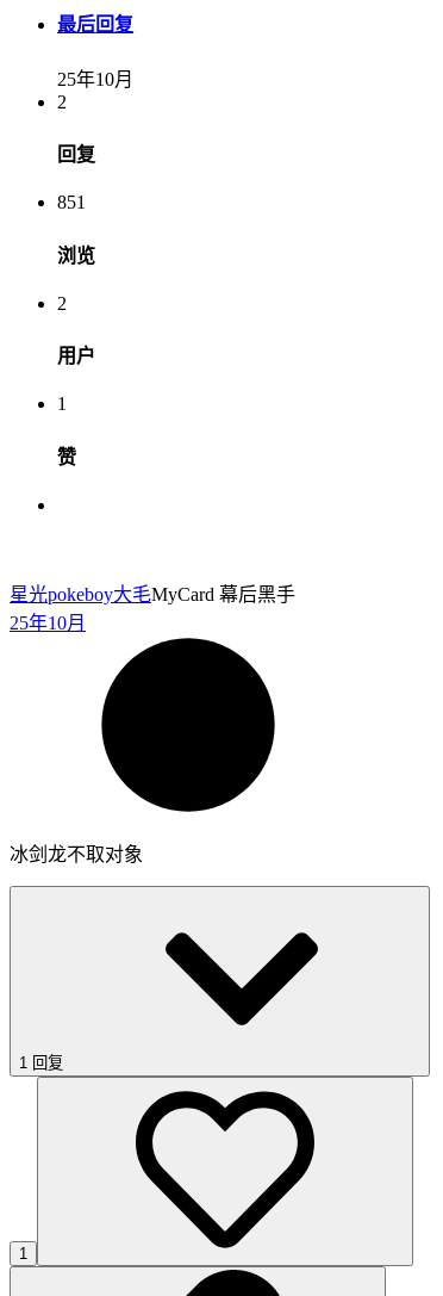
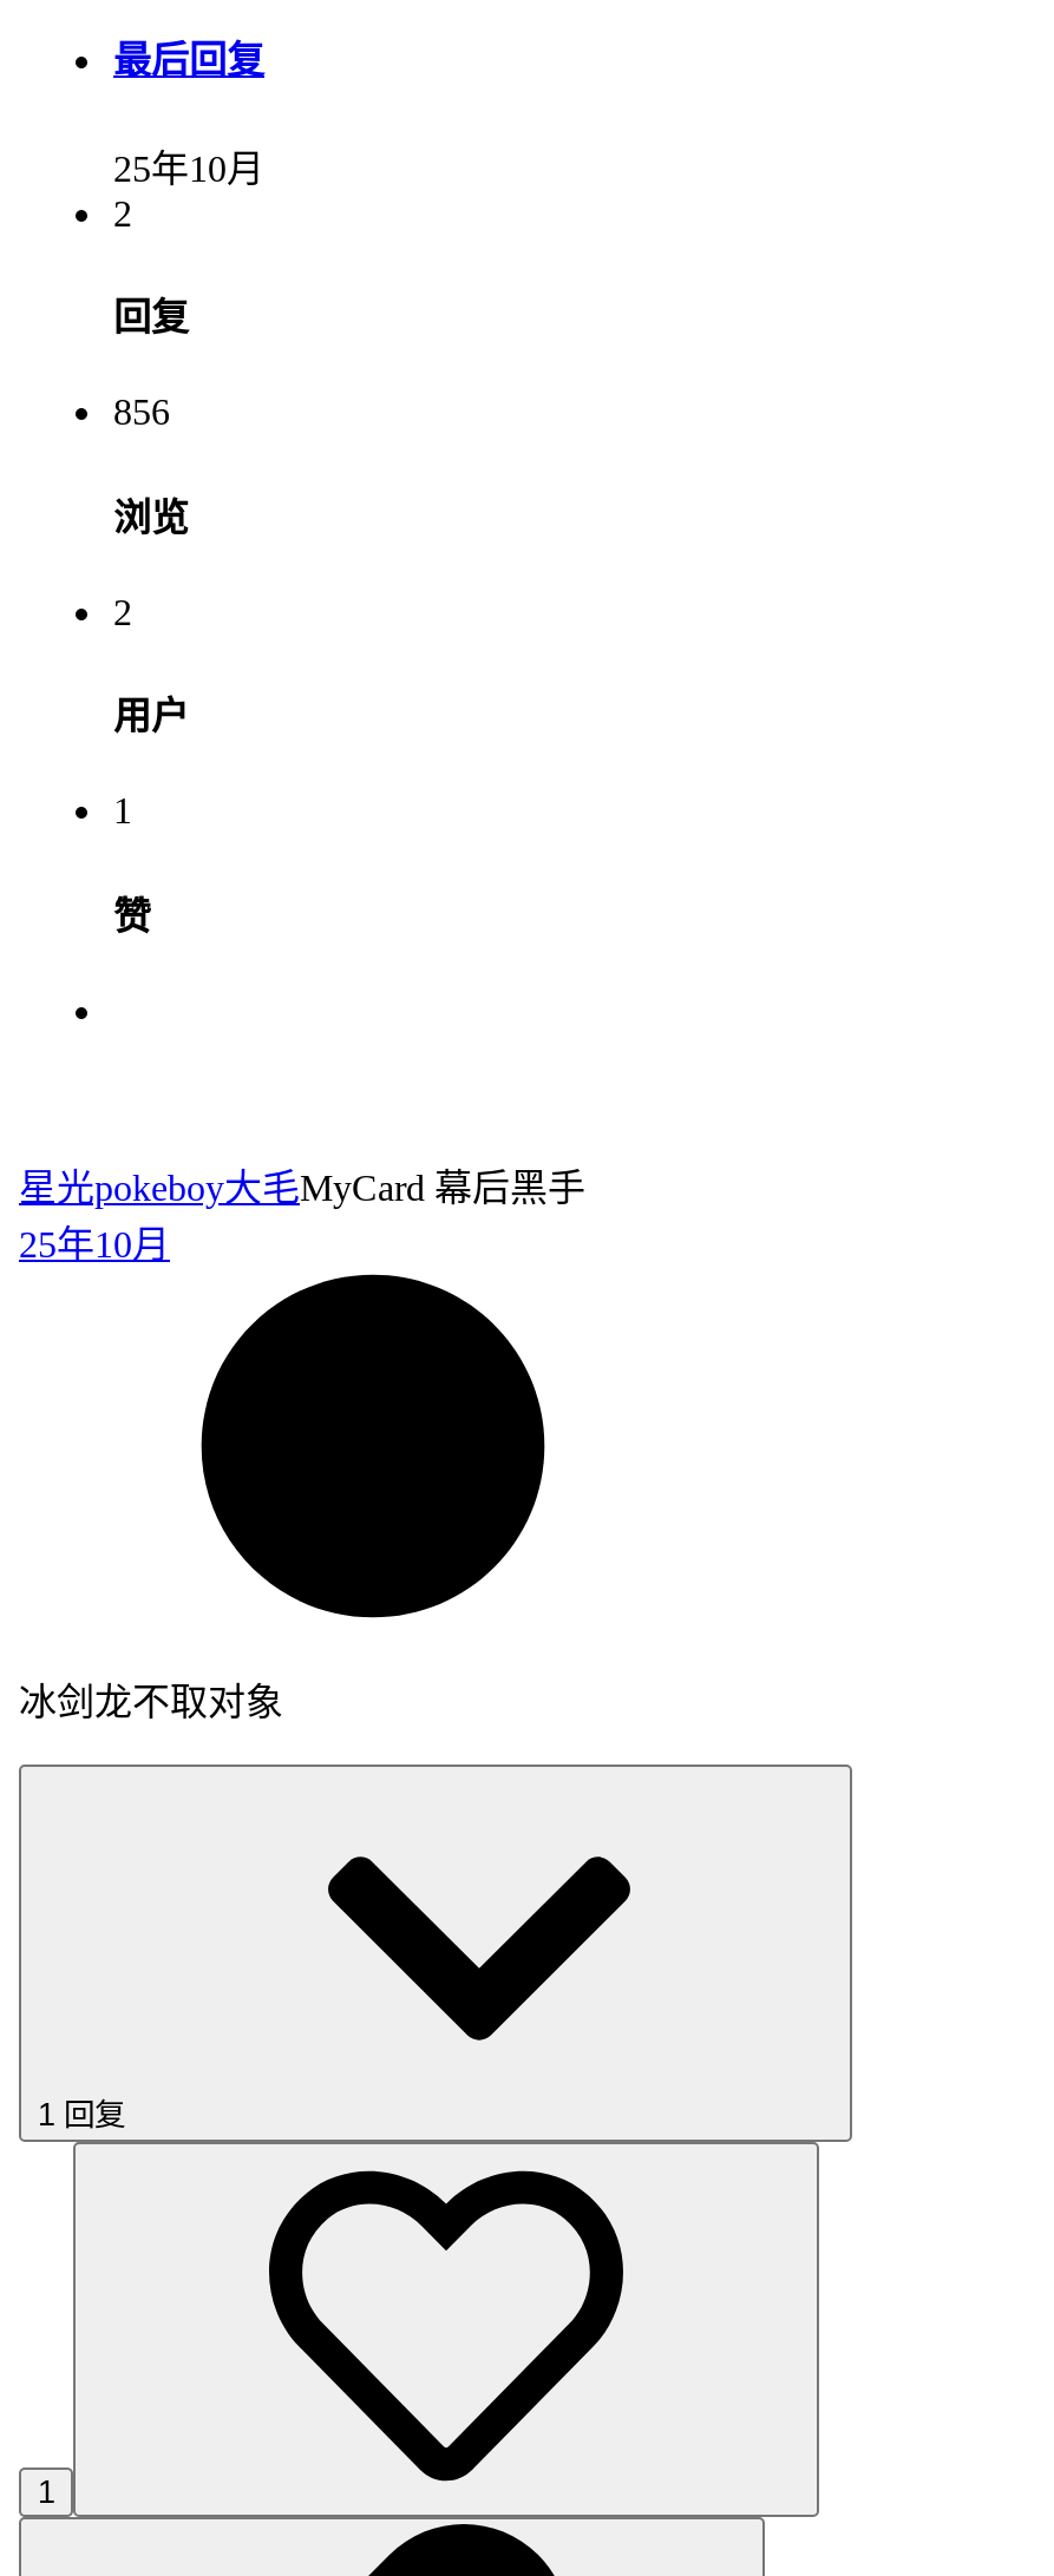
[57,192,86,213] 851 -> [113,392,170,432] 856

